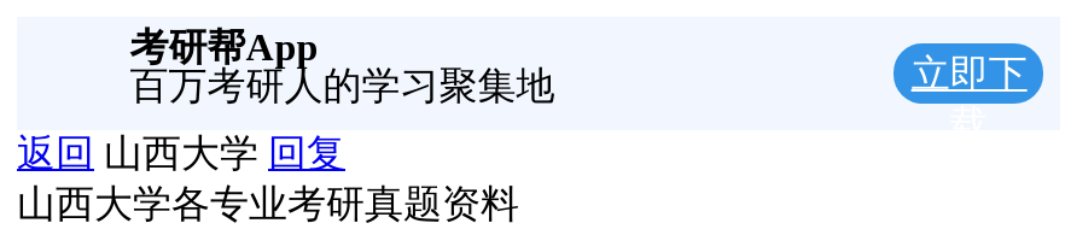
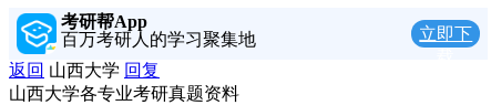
none -> [16,12,57,55] [image]

